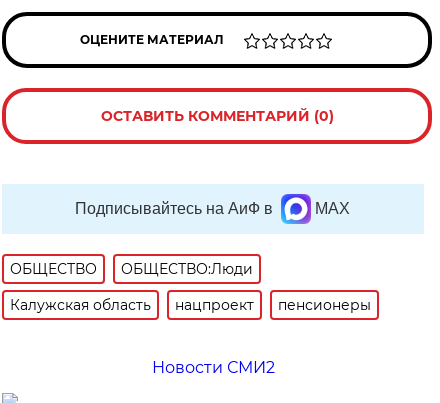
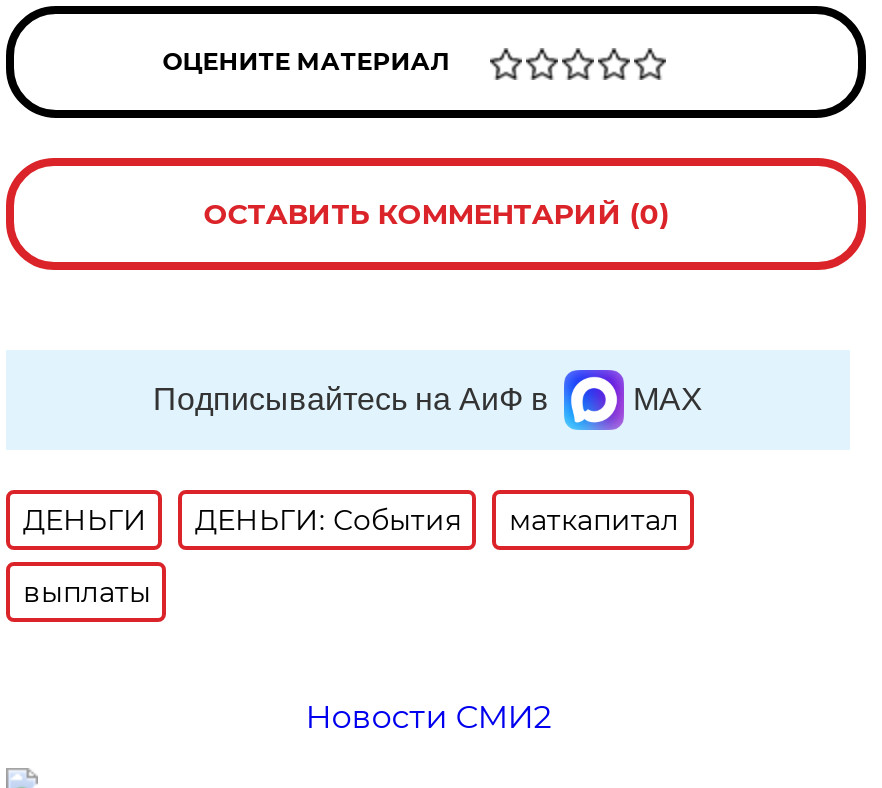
[10,260,253,278] ОБЩЕСТВО | ОБЩЕСТВО:Люди -> [23,502,679,538] ДЕНЬГИ | ДЕНЬГИ: События | маткапитал
[10,296,371,314] Калужская область | нацпроект | пенсионеры -> [23,574,151,610] выплаты

